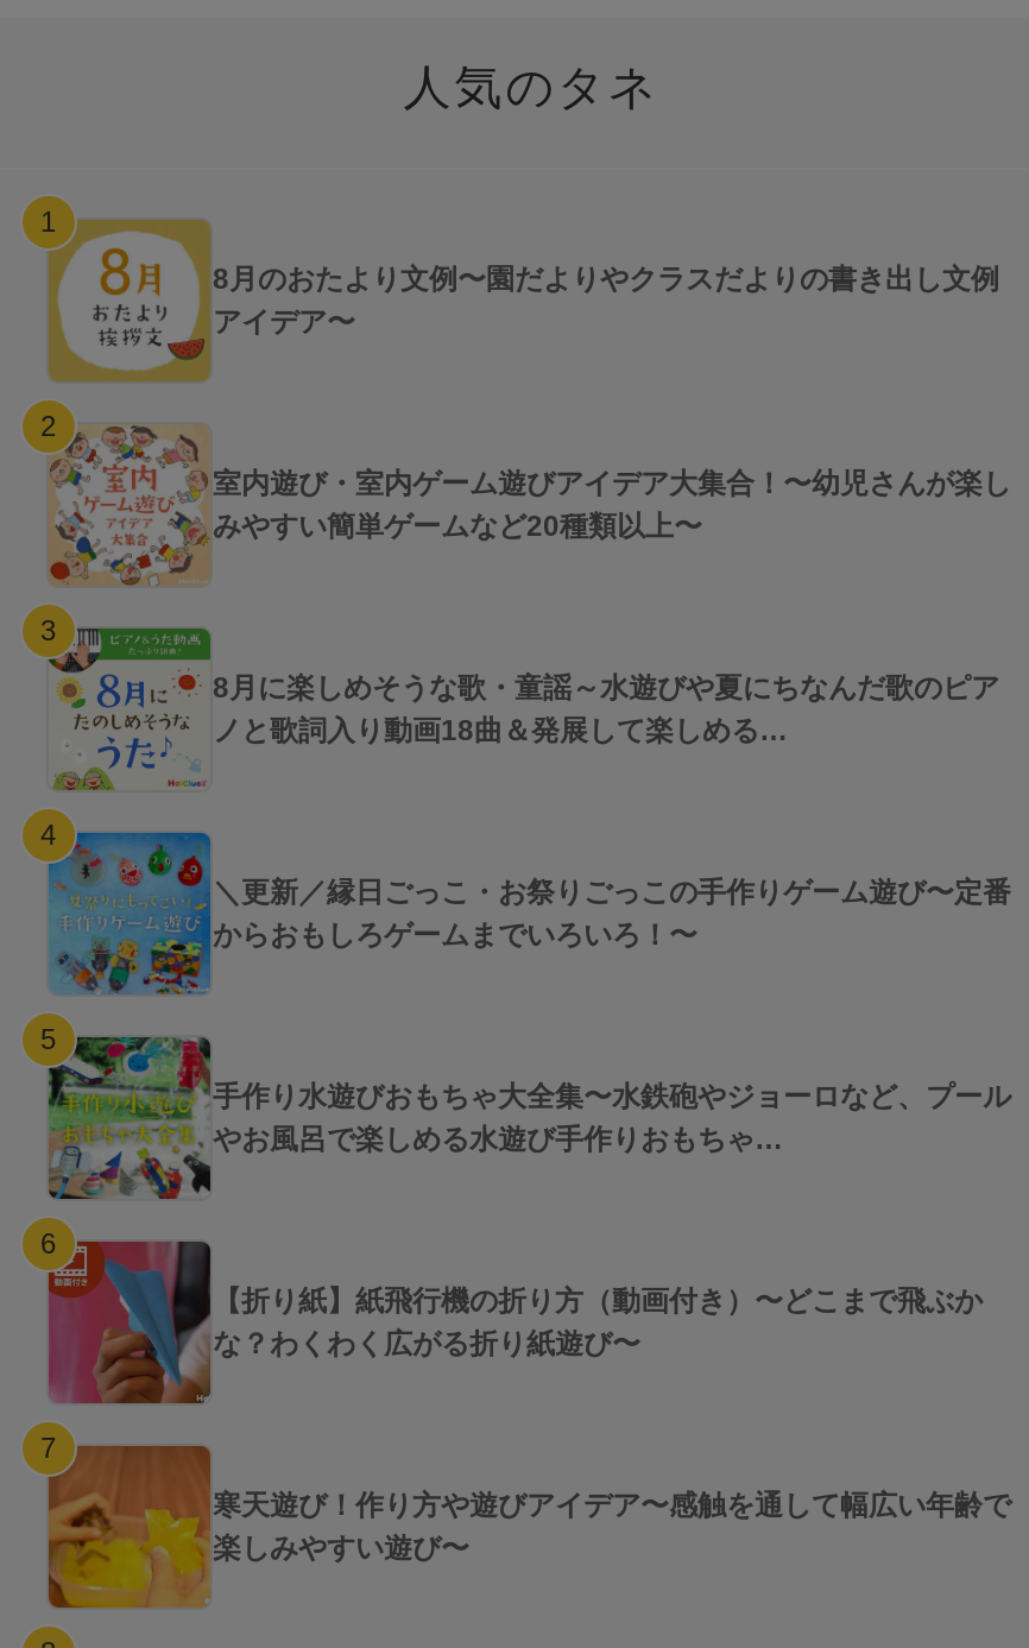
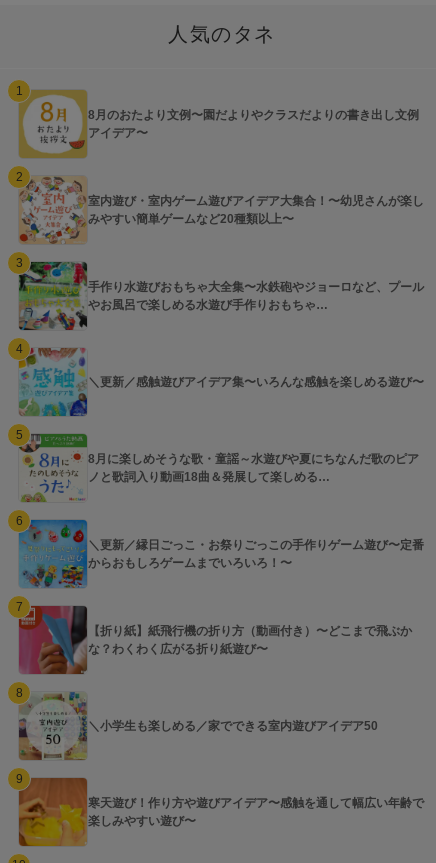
none -> [18,347,424,417] [image] | ＼更新／感触遊びアイデア集〜いろんな感触を楽しめる遊び〜
moved [46,1035,1011,1201] -> [18,261,424,331]: [image] | 手作り水遊びおもちゃ大全集〜水鉄砲やジョーロなど、プール | やお風呂で楽しめる水遊び手作りおもちゃ
none -> [18,691,378,760] [image] | ＼小学生も楽しめる／家でできる室内遊びアイデア50

